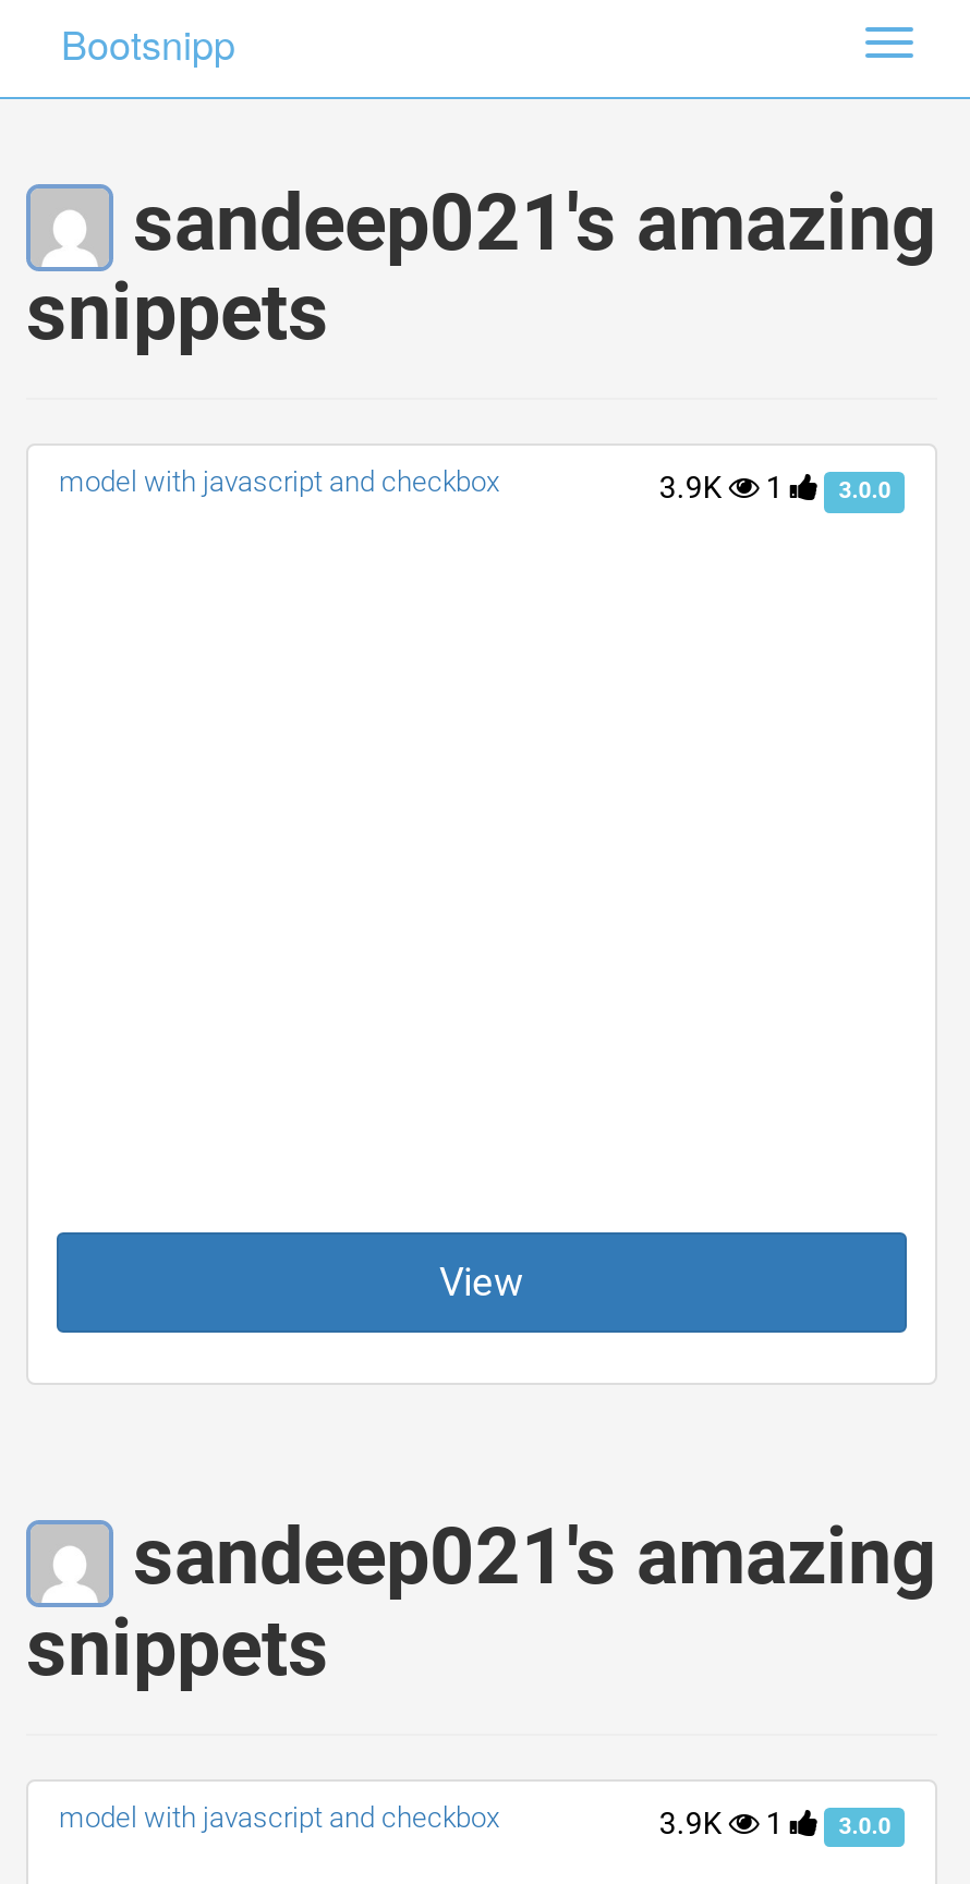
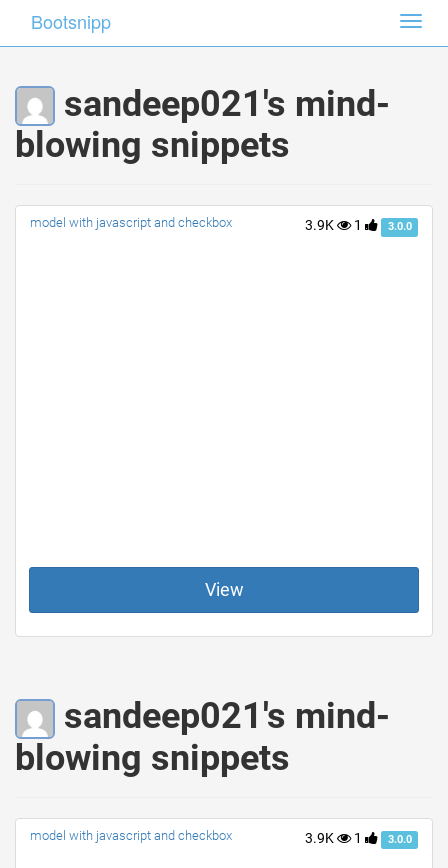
[26,178,937,360] sandeep021's amazing | snippets -> [15,83,390,166] sandeep021's mind- | blowing snippets
[26,1512,937,1694] sandeep021's amazing | snippets -> [15,695,390,779] sandeep021's mind- | blowing snippets

